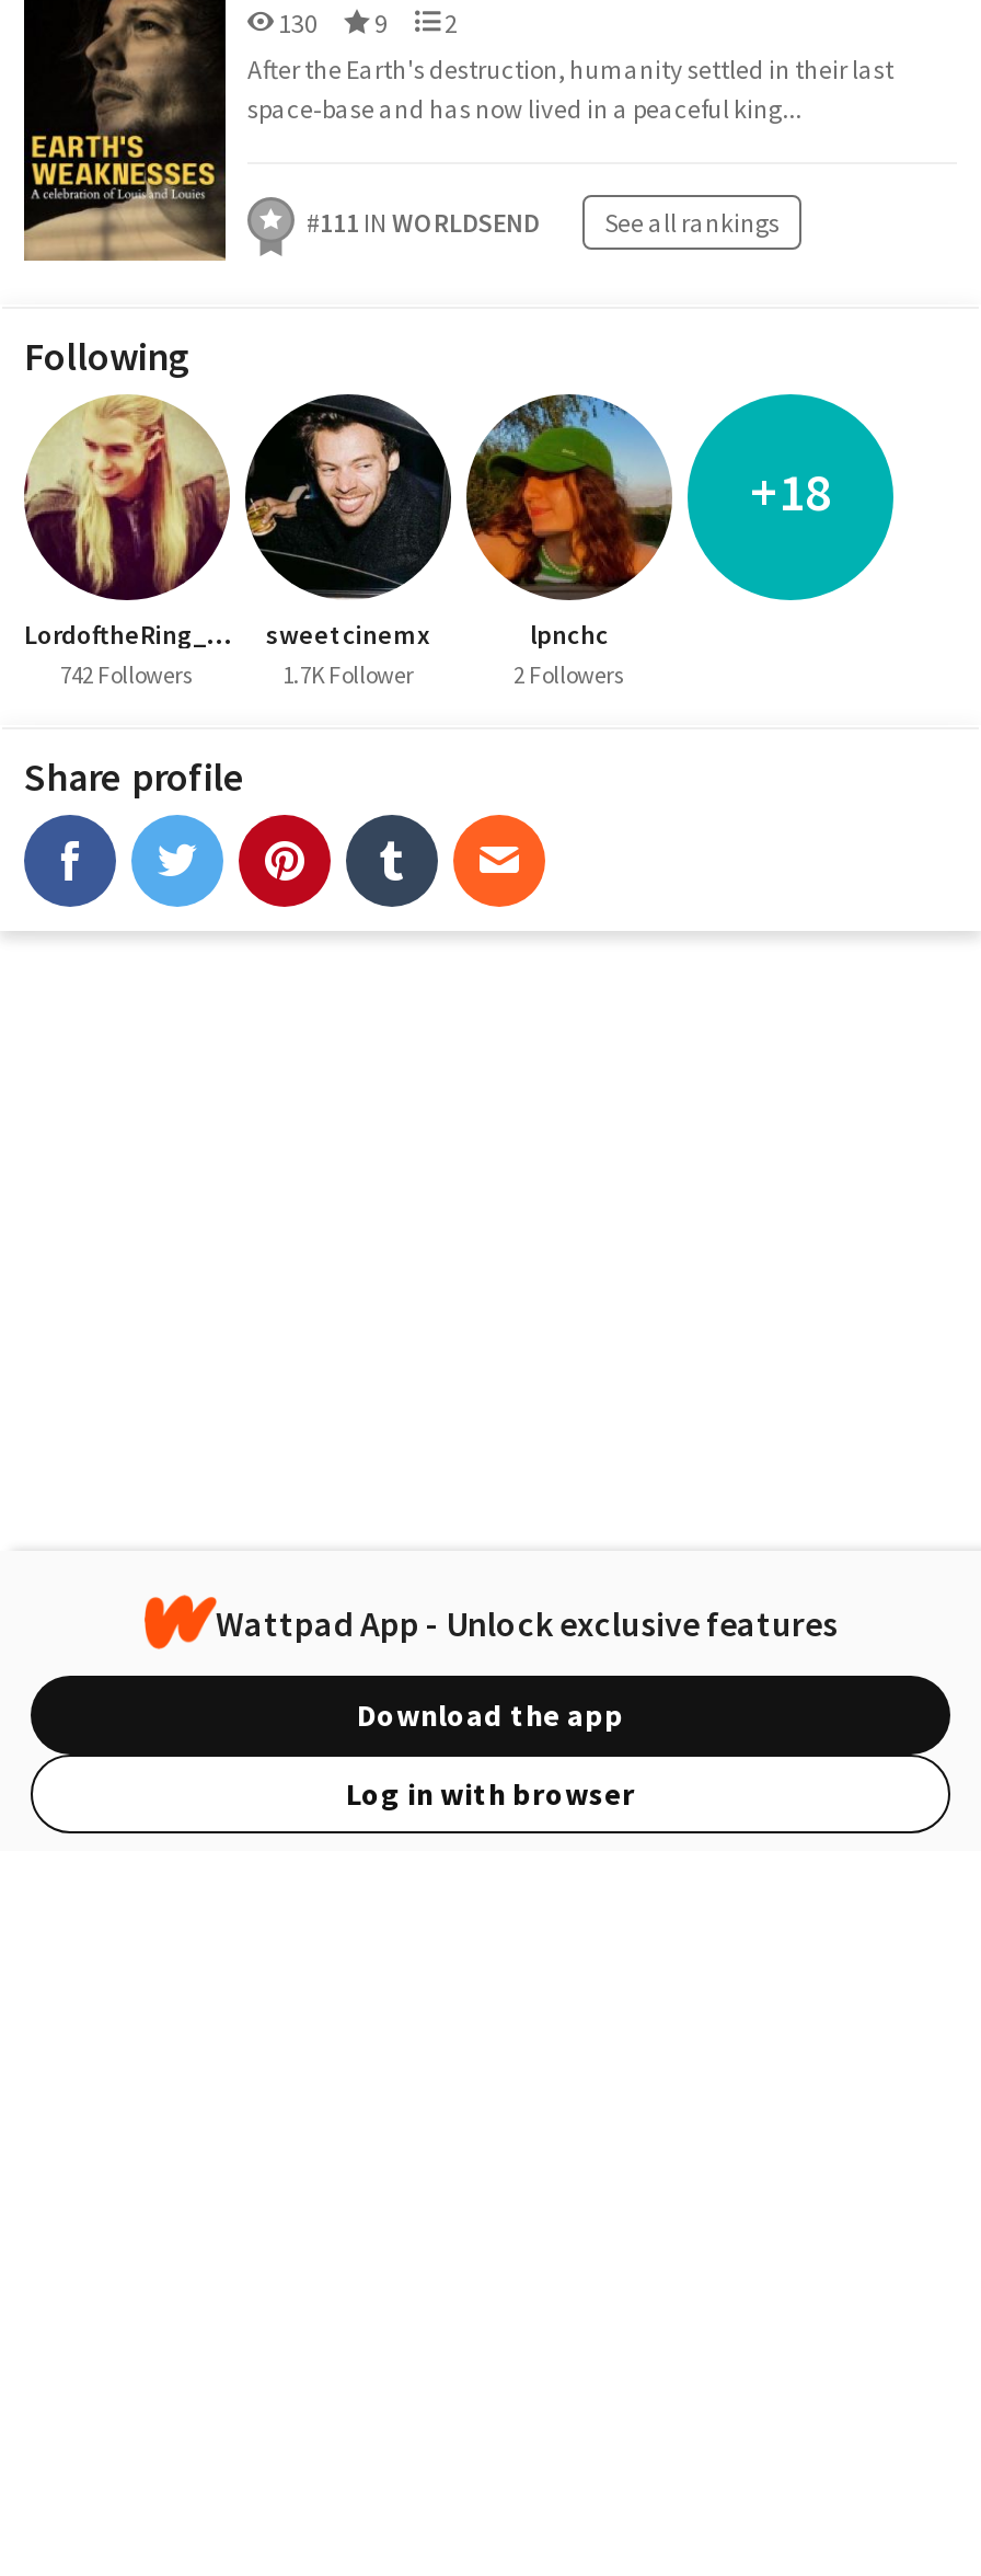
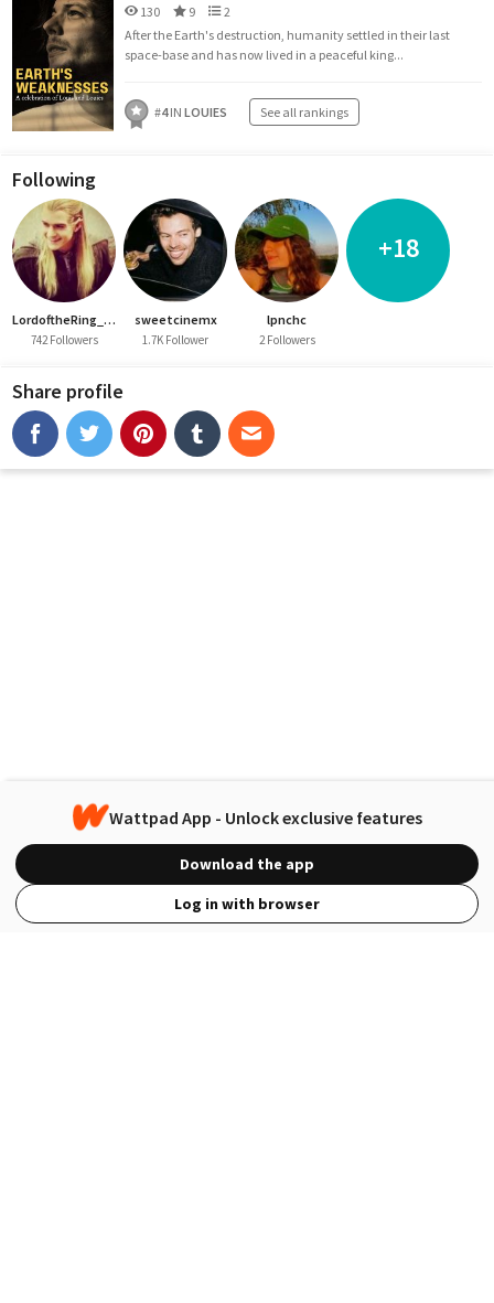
[307,206,780,239] #111 IN WORLDSEND See all rankings -> [154,104,348,120] #4 IN LOUIES See all rankings

